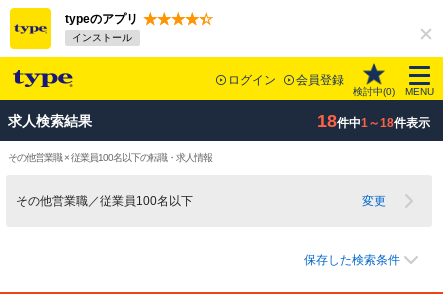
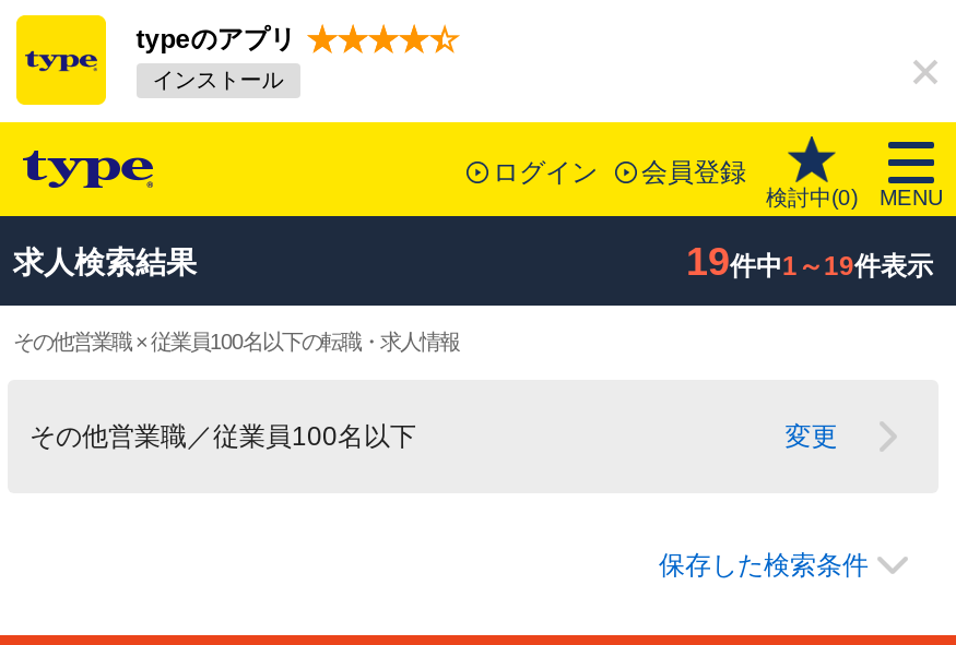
[316,111,429,131] 18件中1～18件表示 -> [686,240,933,284] 19件中1～19件表示

